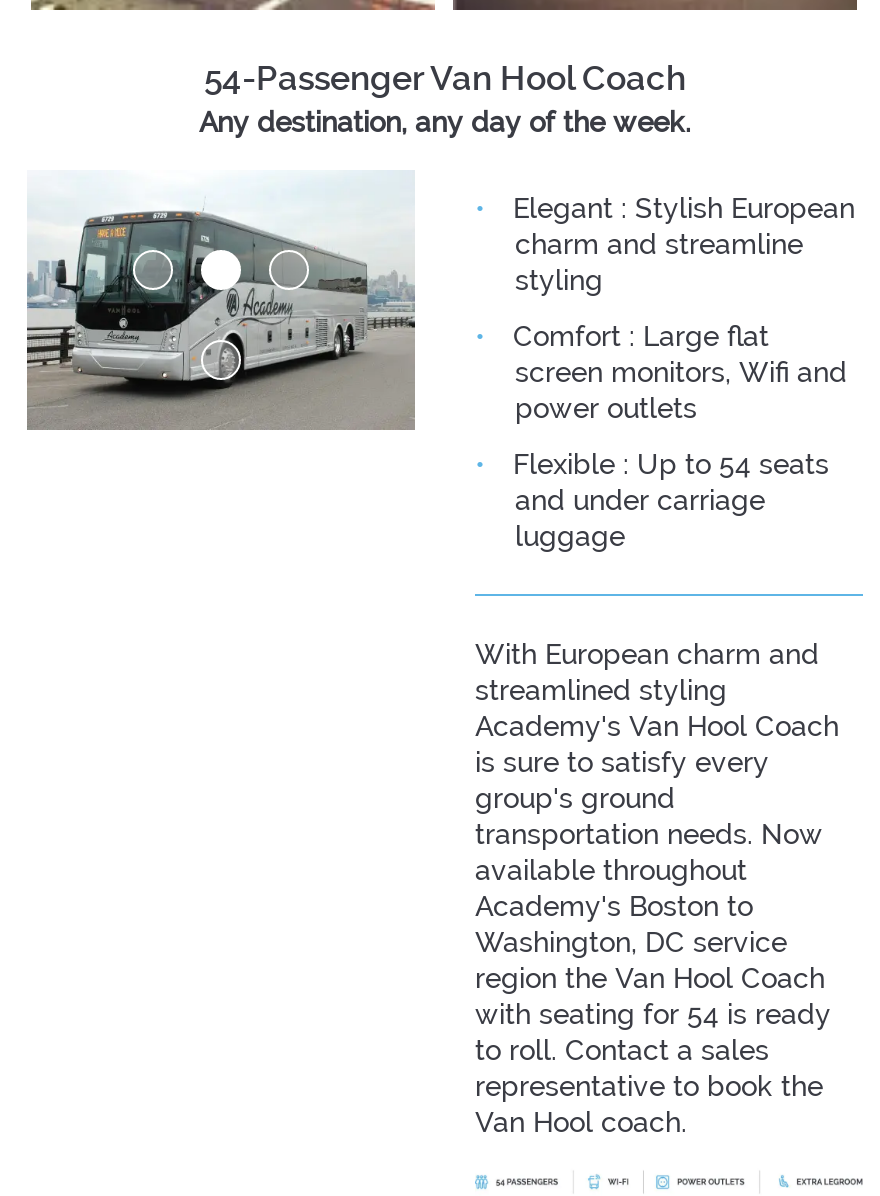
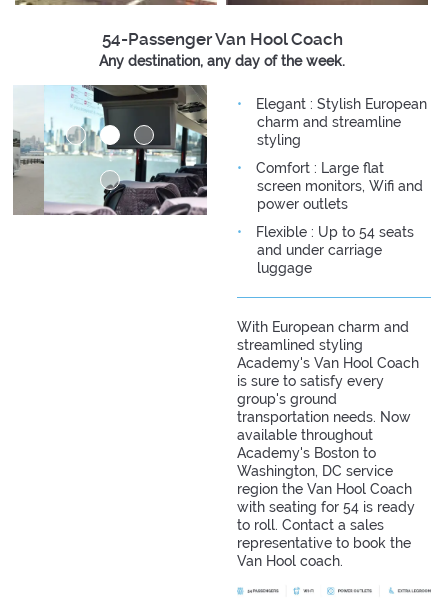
[25,170,415,430] [image] -> [12,84,208,215] [image]

